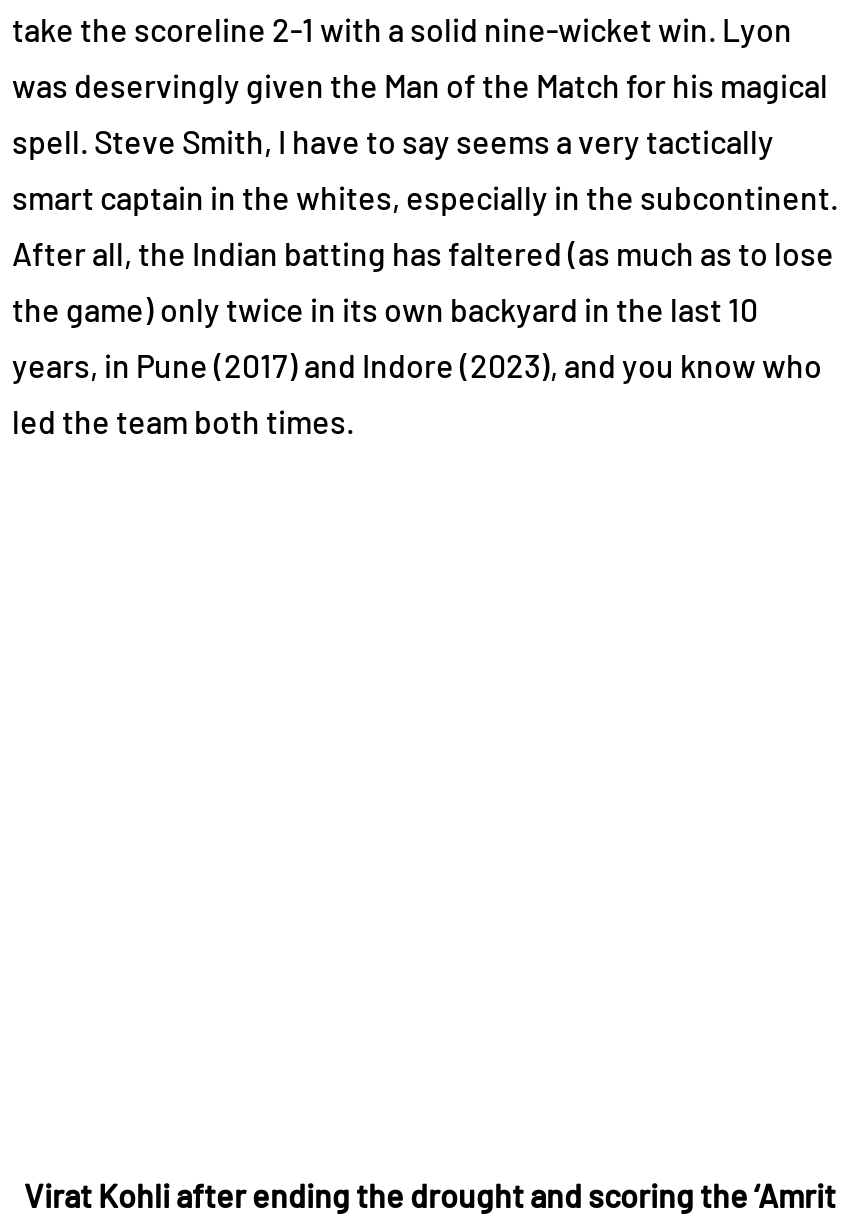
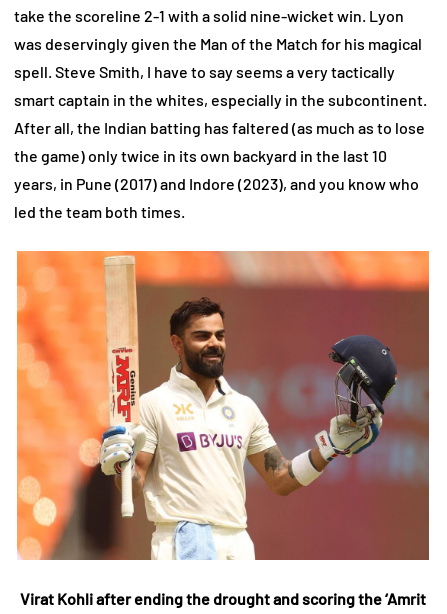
none -> [16,250,430,561] [image]

